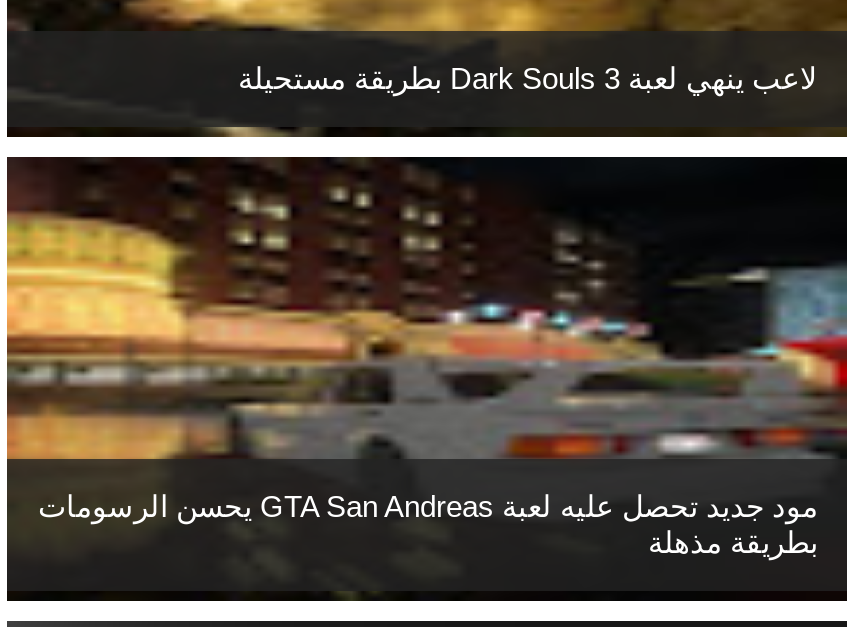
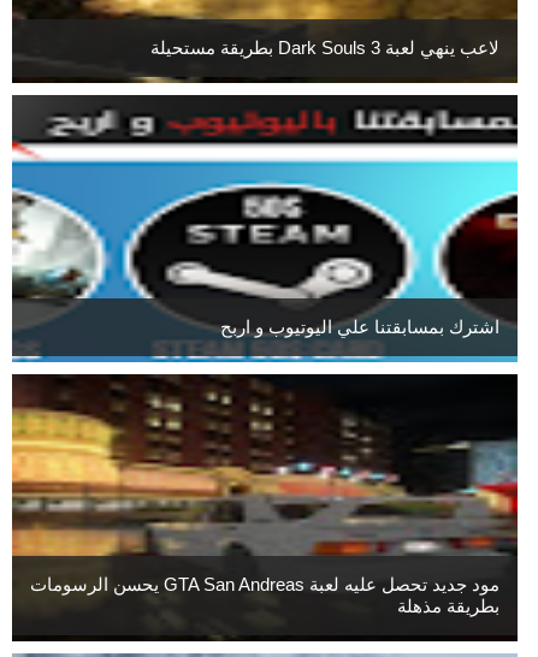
none -> [11,94,519,363] [image] | اشترك بمسابقتنا علي اليوتيوب و اربح

